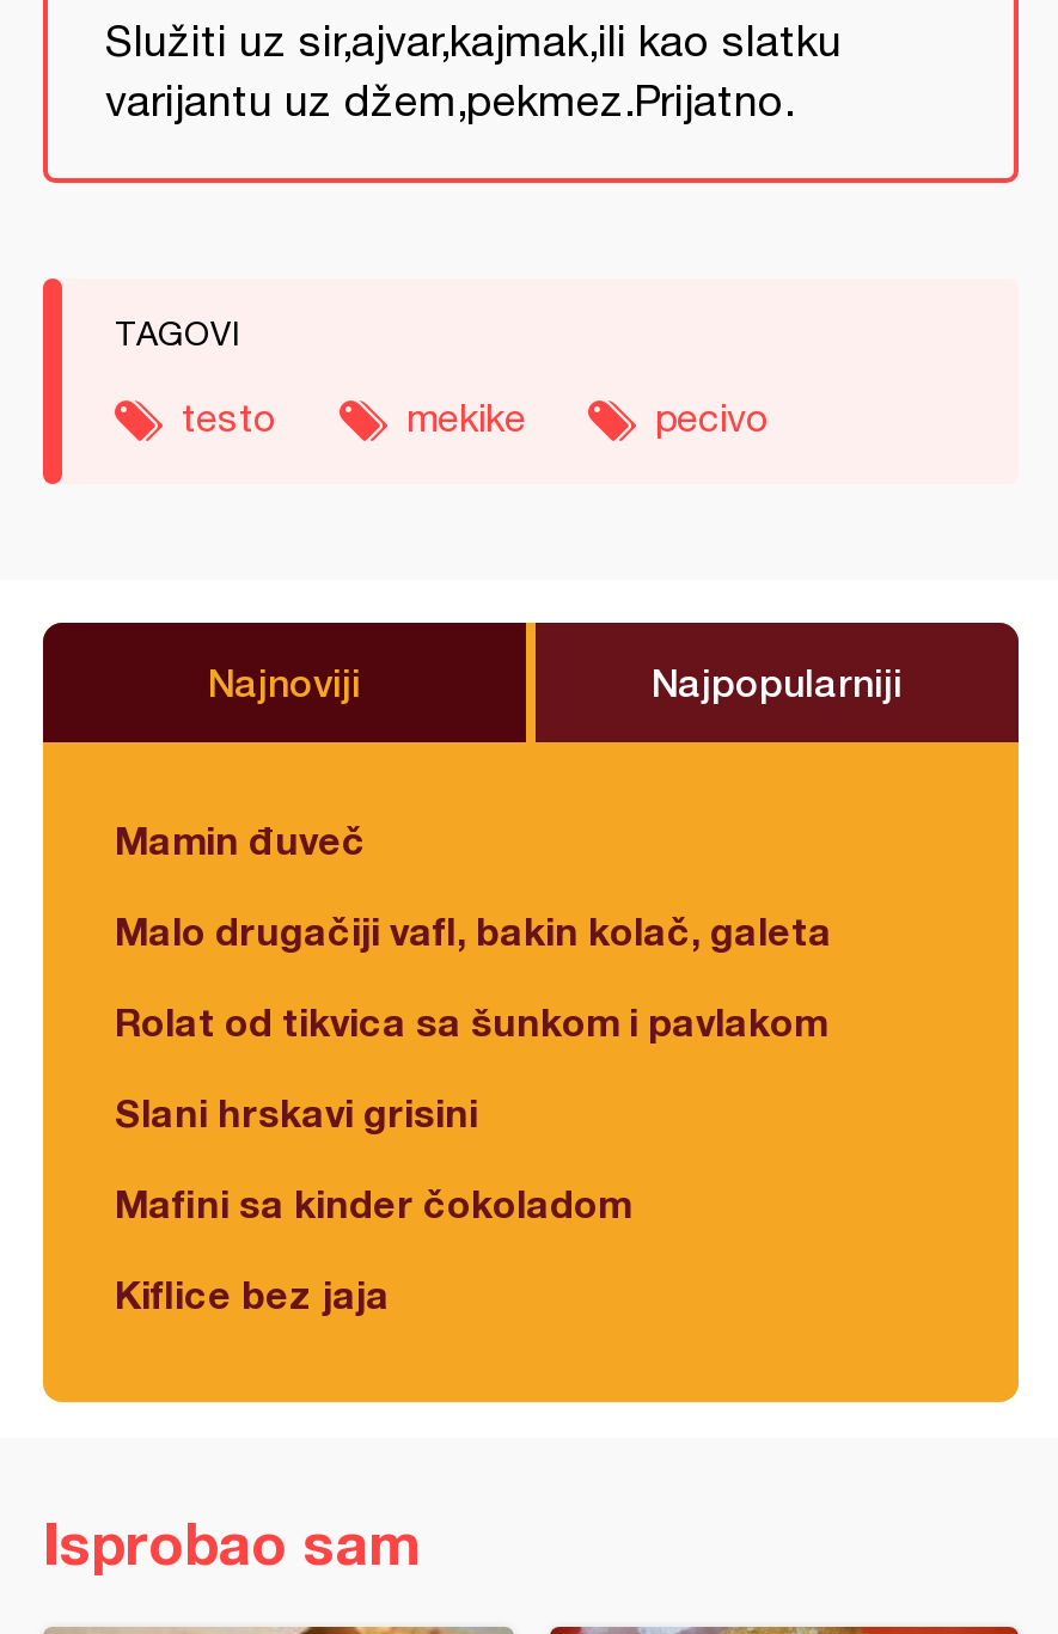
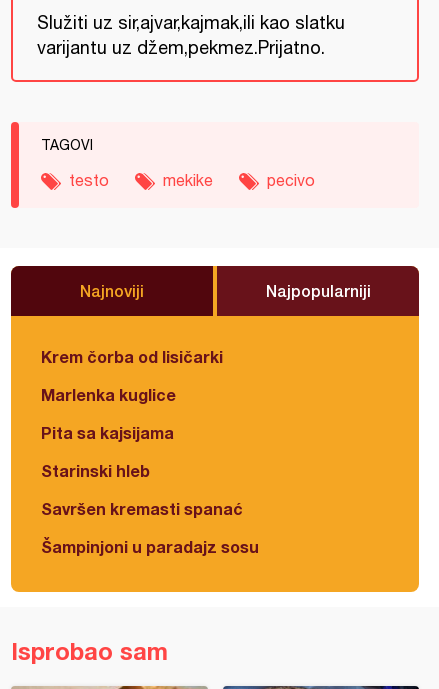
[115,816,366,862] Mamin đuveč -> [41,347,223,366] Krem čorba od lisičarki
[115,907,832,953] Malo drugačiji vafl, bakin kolač, galeta -> [41,385,176,404] Marlenka kuglice
[115,998,827,1044] Rolat od tikvica sa šunkom i pavlakom -> [41,423,174,442] Pita sa kajsijama
[115,1089,478,1134] Slani hrskavi grisini -> [41,461,150,480] Starinski hleb
[115,1180,631,1225] Mafini sa kinder čokoladom -> [41,499,243,518] Savršen kremasti spanać
[115,1271,390,1316] Kiflice bez jaja -> [41,537,259,556] Šampinjoni u paradajz sosu

